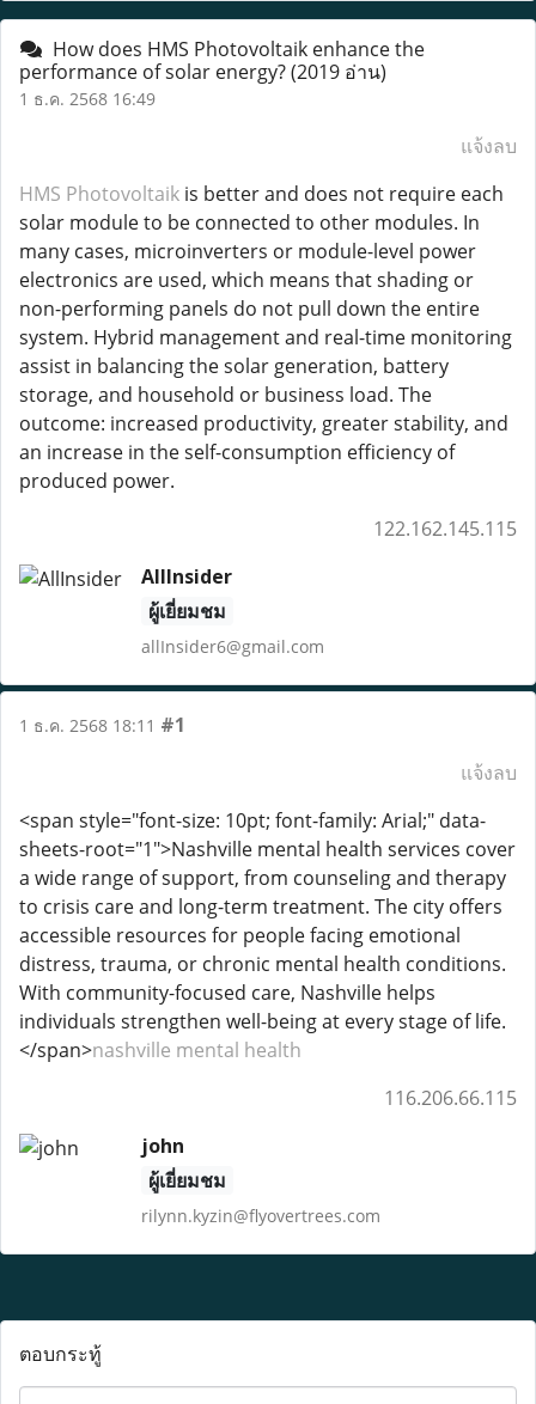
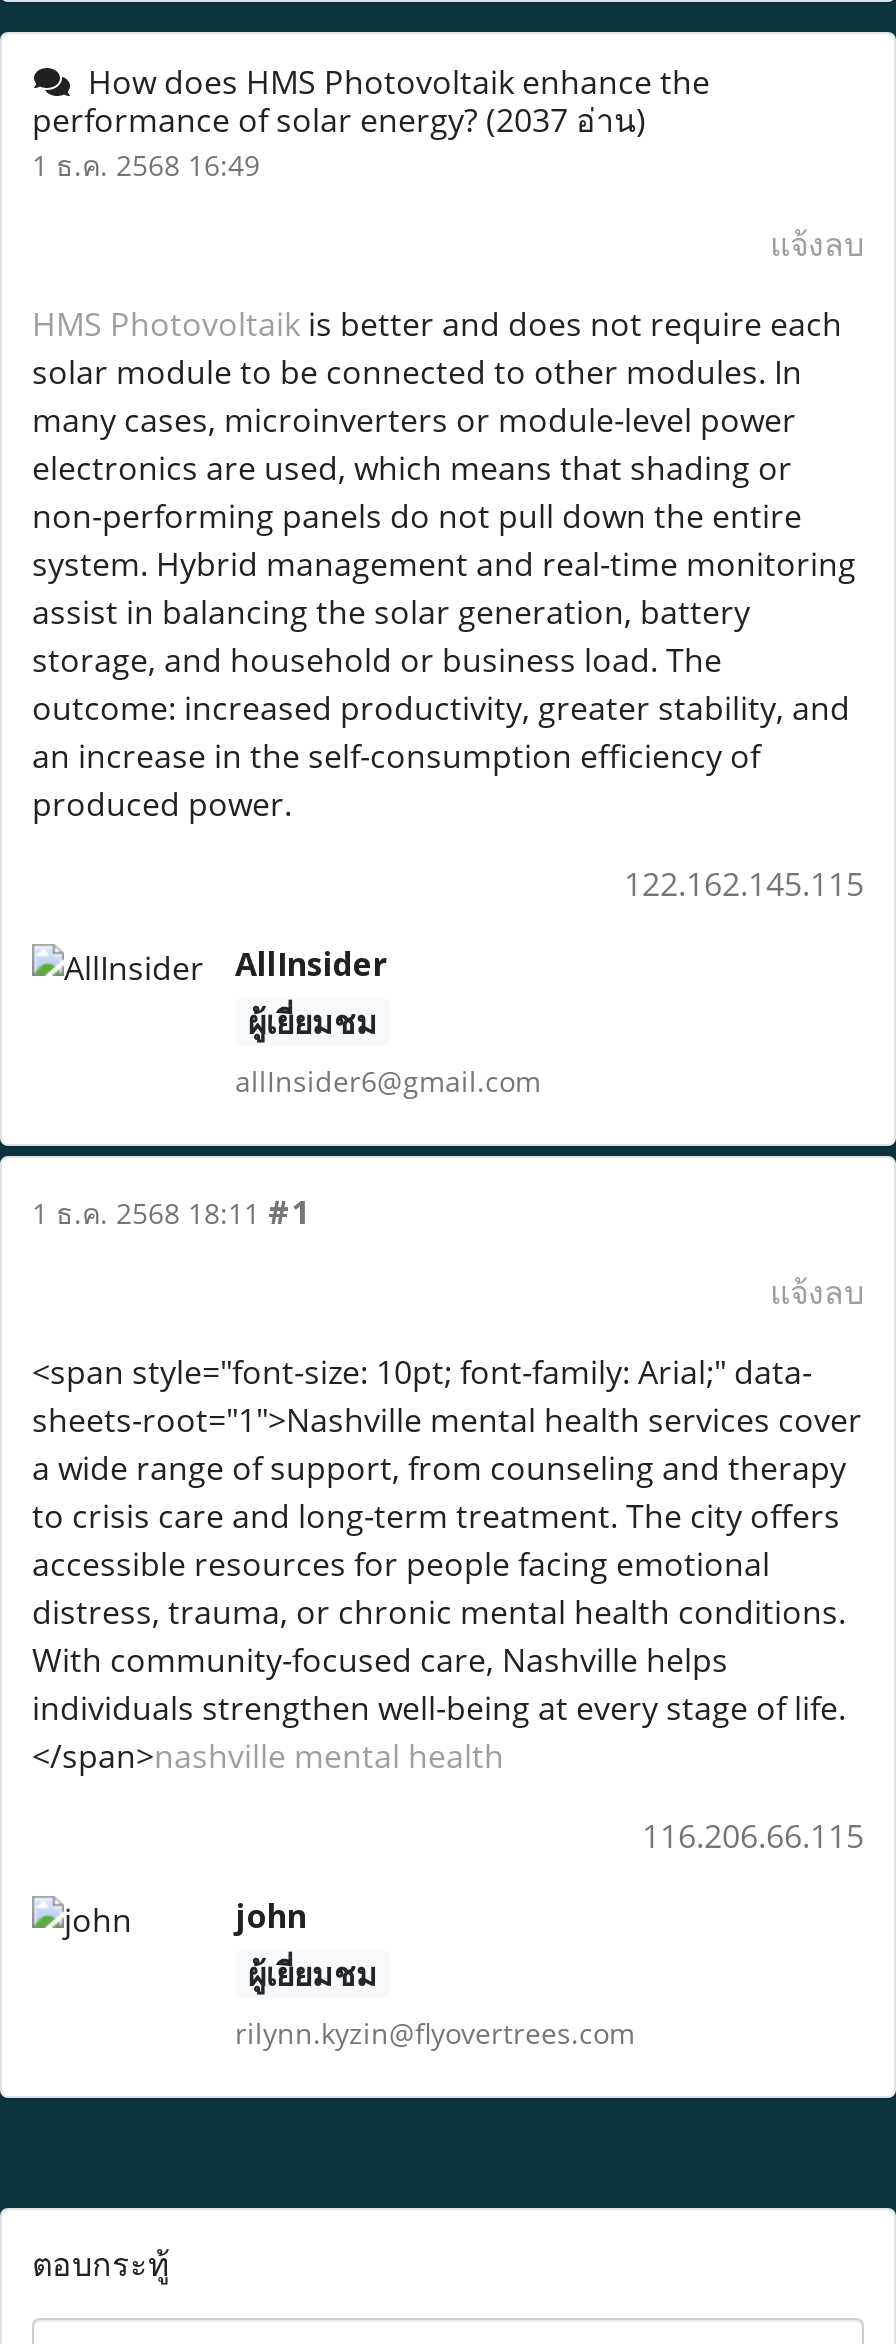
[19,59,386,85] performance of solar energy? (2019 อ่าน) -> [32,98,646,142] performance of solar energy? (2037 อ่าน)

